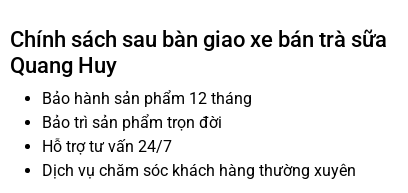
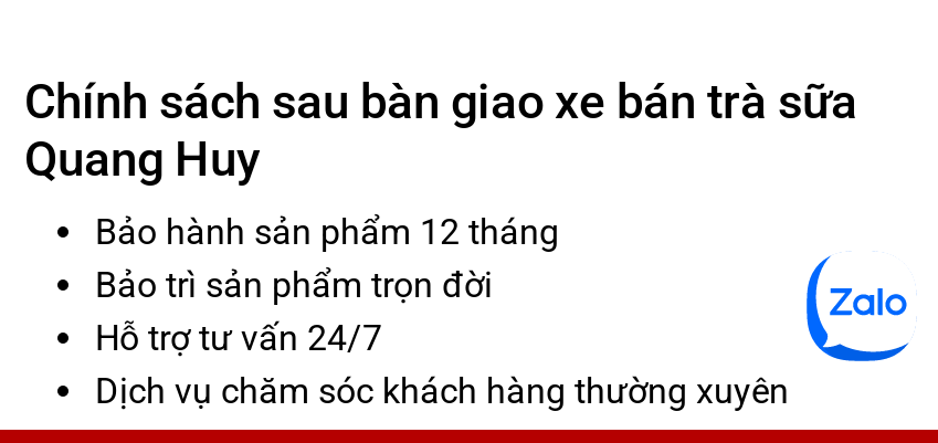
none -> [804,255,908,363] [image]

